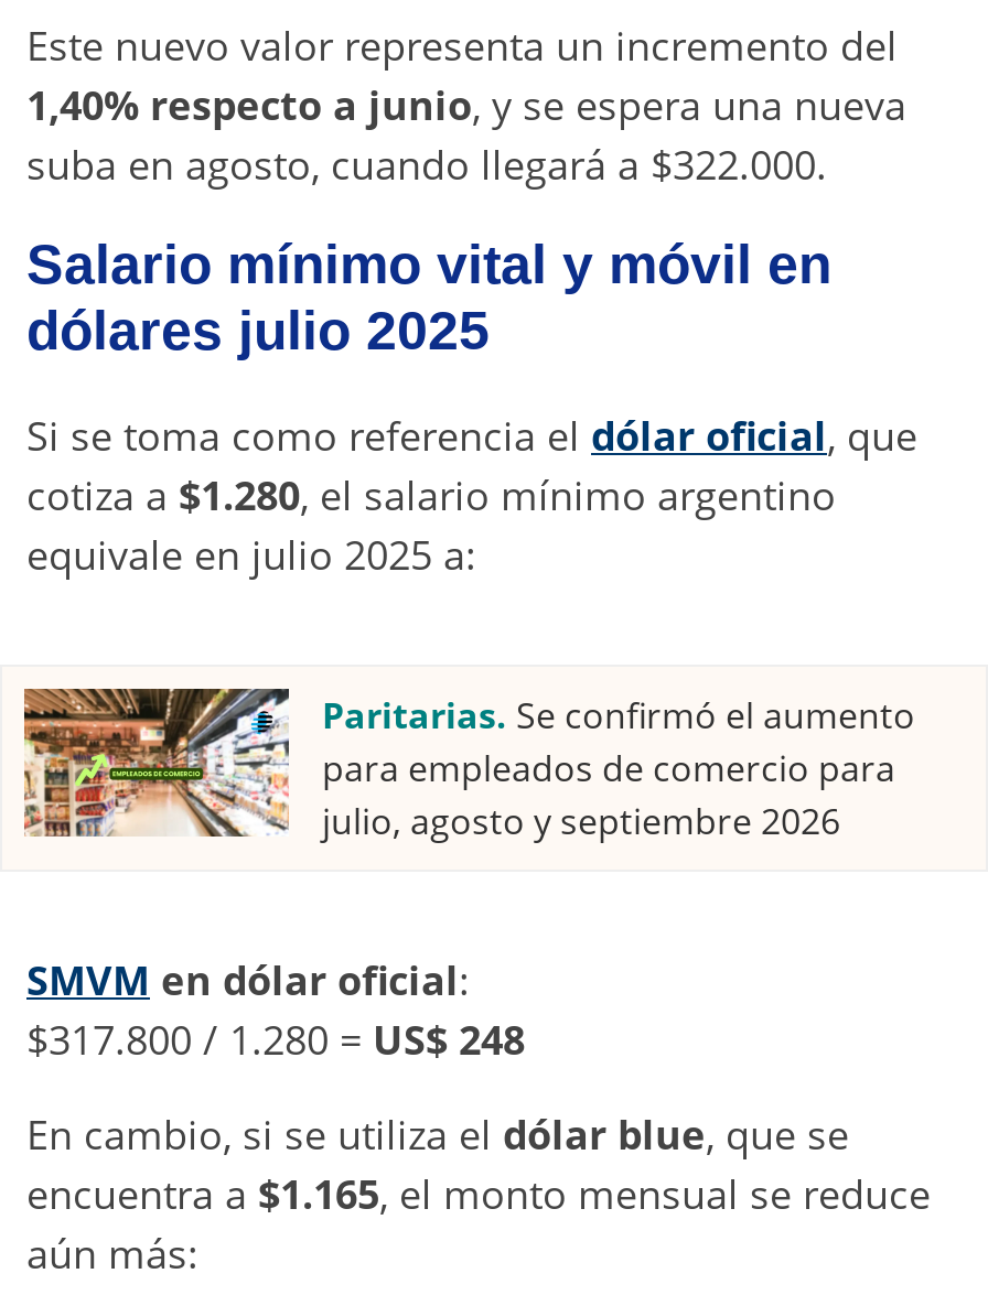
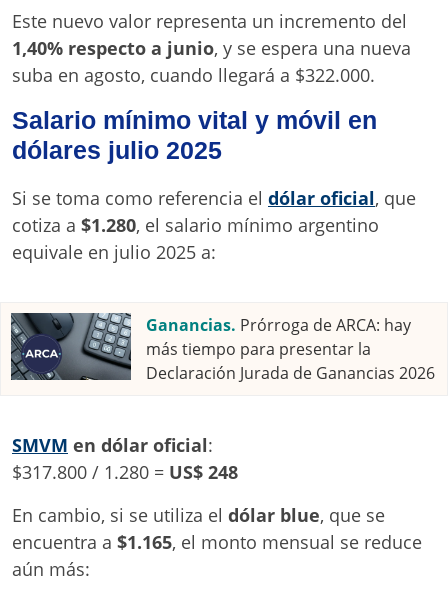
[22,687,915,845] [image] | Paritarias. Se confirmó el aumento | para empleados de comercio para | julio, agosto y septiembre 2026 -> [10,312,435,384] [image] | Ganancias. Prórroga de ARCA: hay | más tiempo para presentar la | Declaración Jurada de Ganancias 2026

